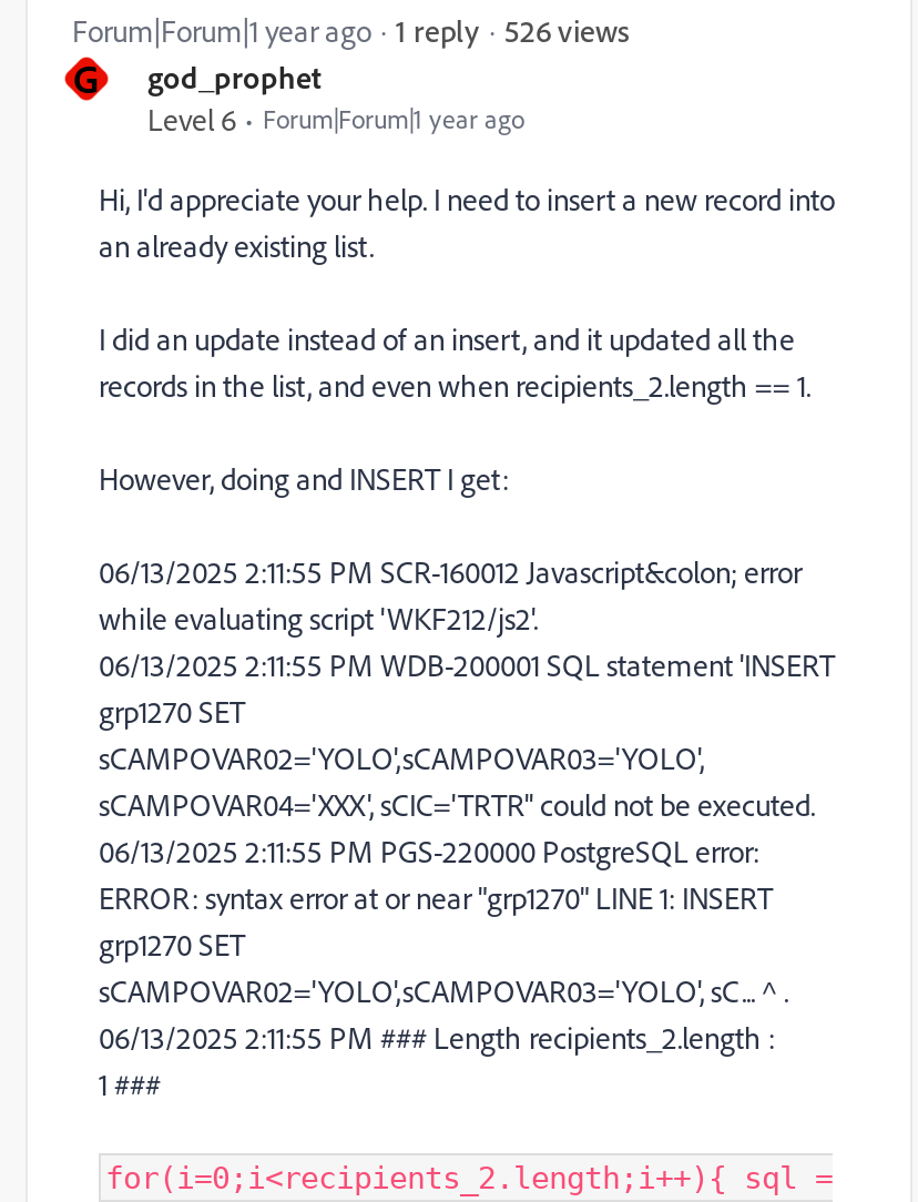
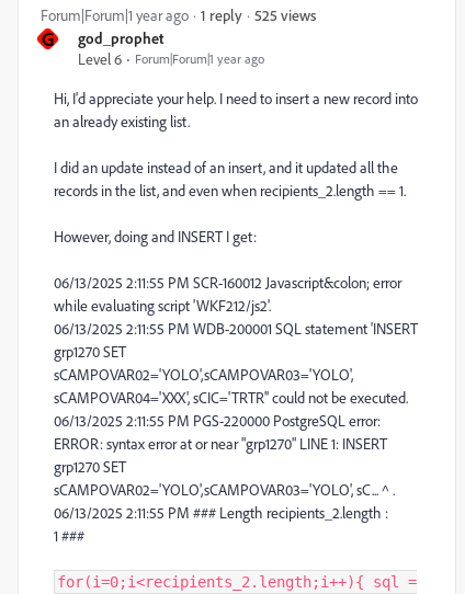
[504,10,629,48] 526 views -> [254,5,316,24] 525 views

